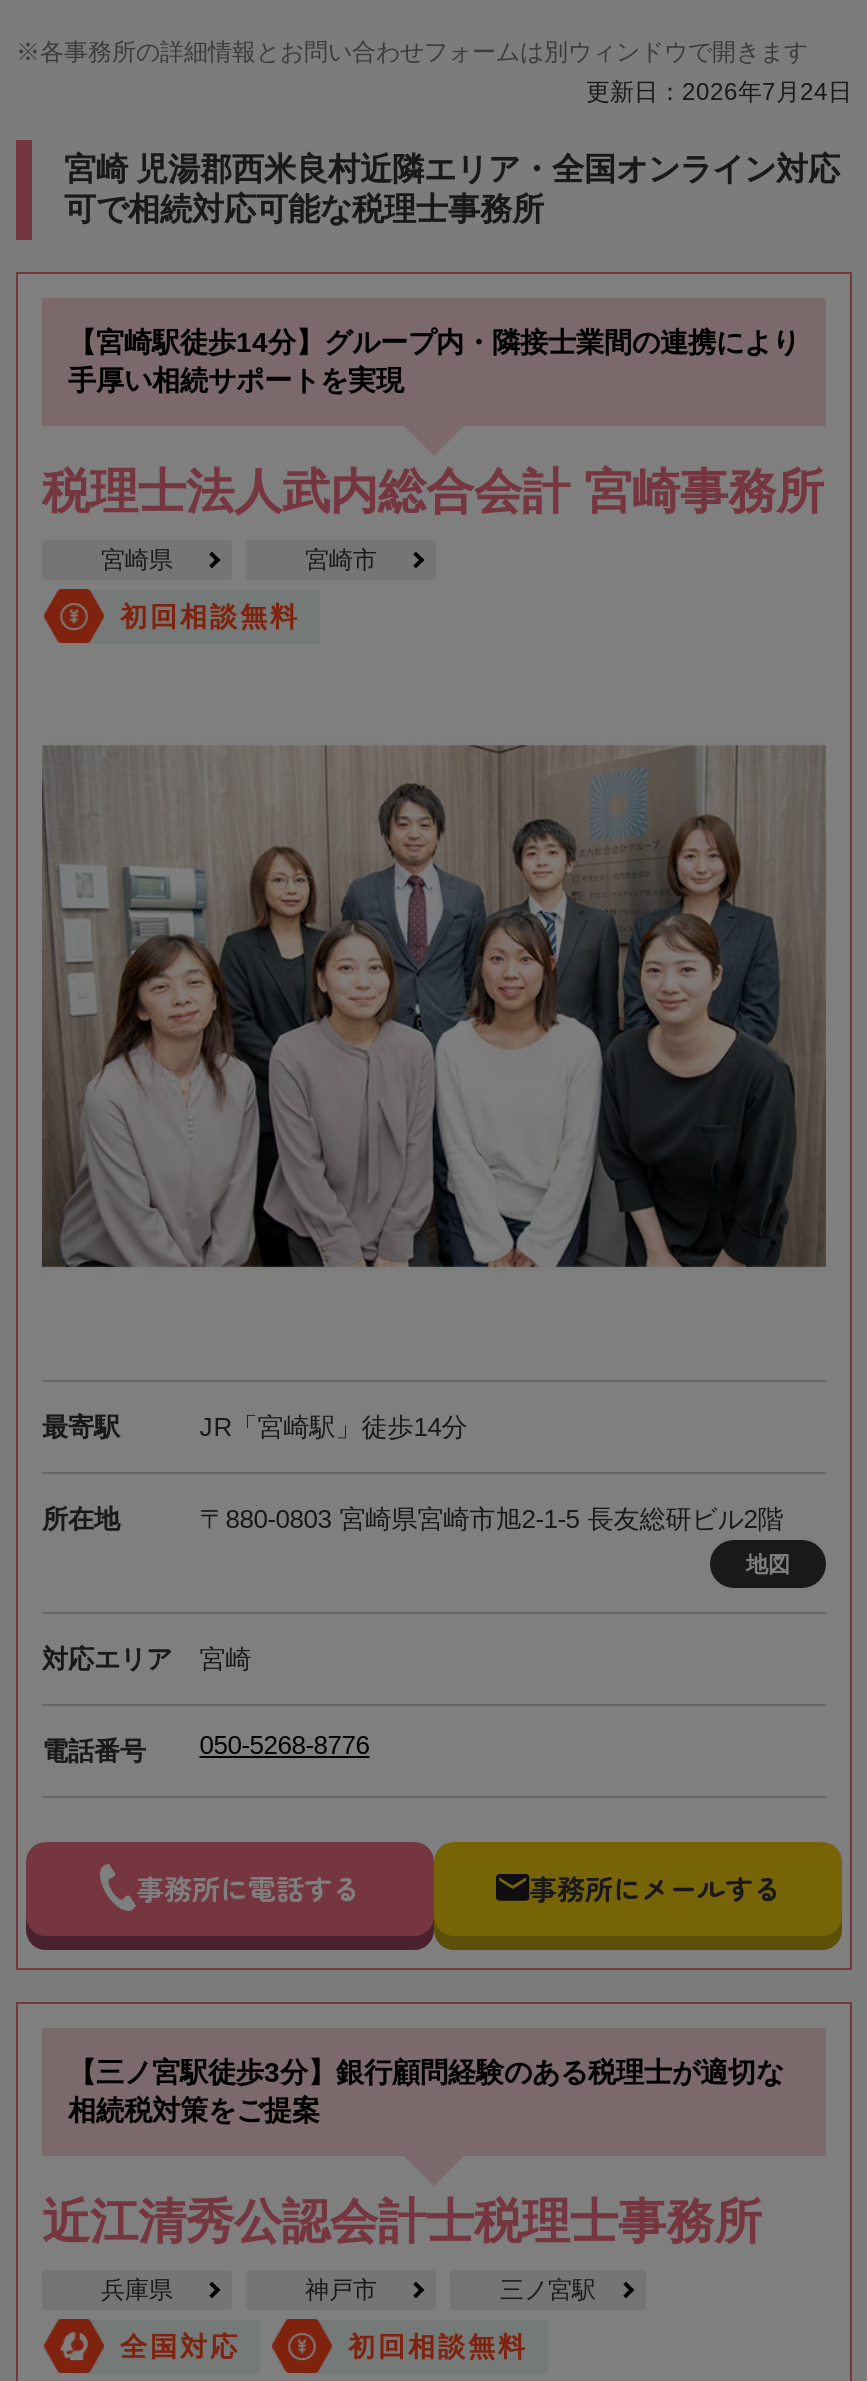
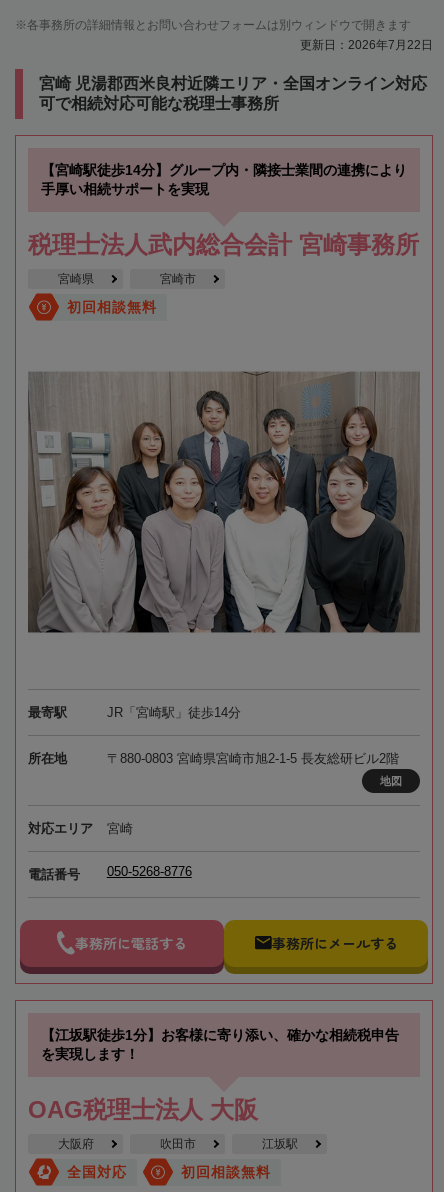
[586,77,852,105] 更新日：2026年7月24日 -> [300,38,433,52] 更新日：2026年7月22日
[68,2055,784,2125] 【三ノ宮駅徒歩3分】銀行顧問経験のある税理士が適切な | 相続税対策をご提案 -> [41,1027,399,1062] 【江坂駅徒歩1分】お客様に寄り添い、確かな相続税申告 | を実現します！
[42,2193,762,2247] 近江清秀公認会計士税理士事務所 -> [28,1096,258,1123] OAG税理士法人 大阪
[101,2275,596,2303] 兵庫県 | 神戸市 | 三ノ宮駅 -> [57,1137,297,1151] 大阪府 | 吹田市 | 江坂駅

